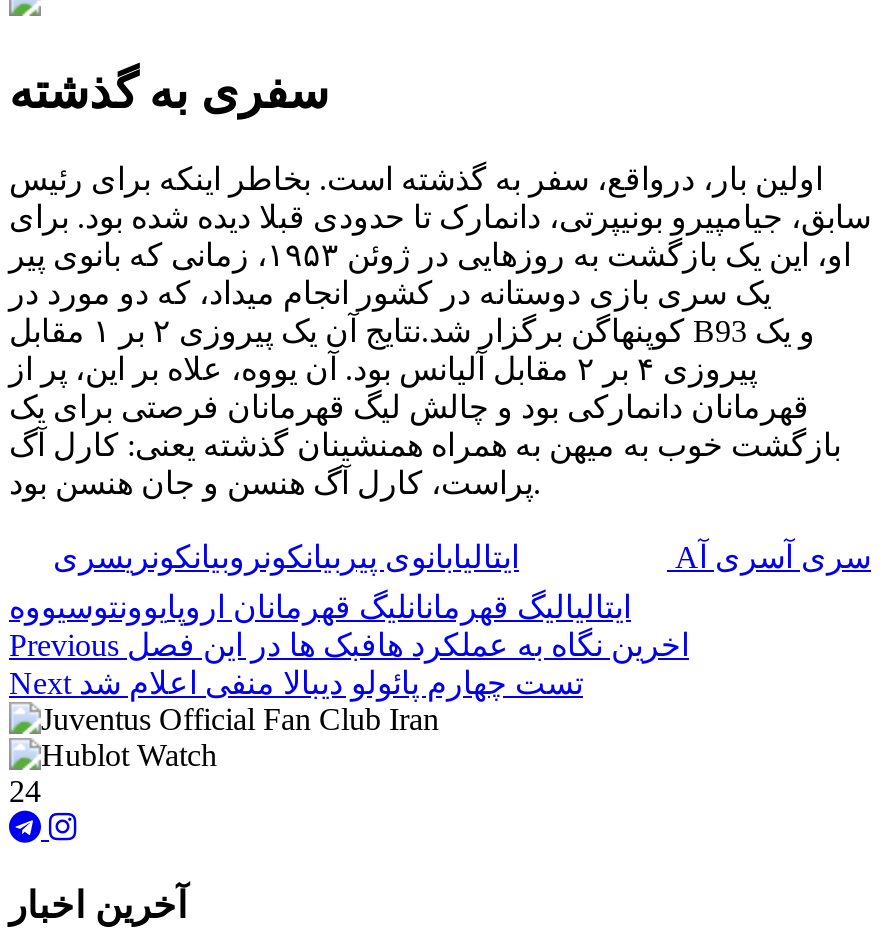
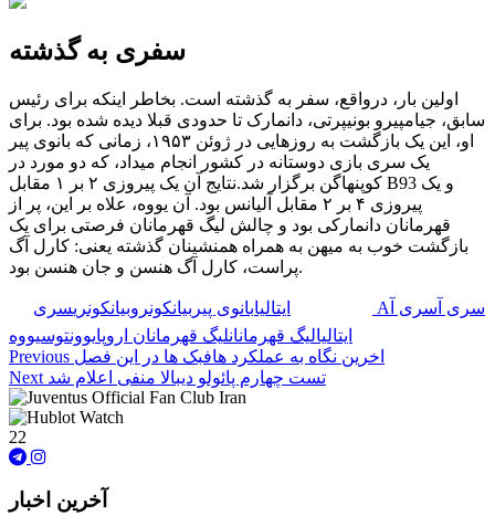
[9,774,41,808] 24 -> [9,428,27,446] 22

